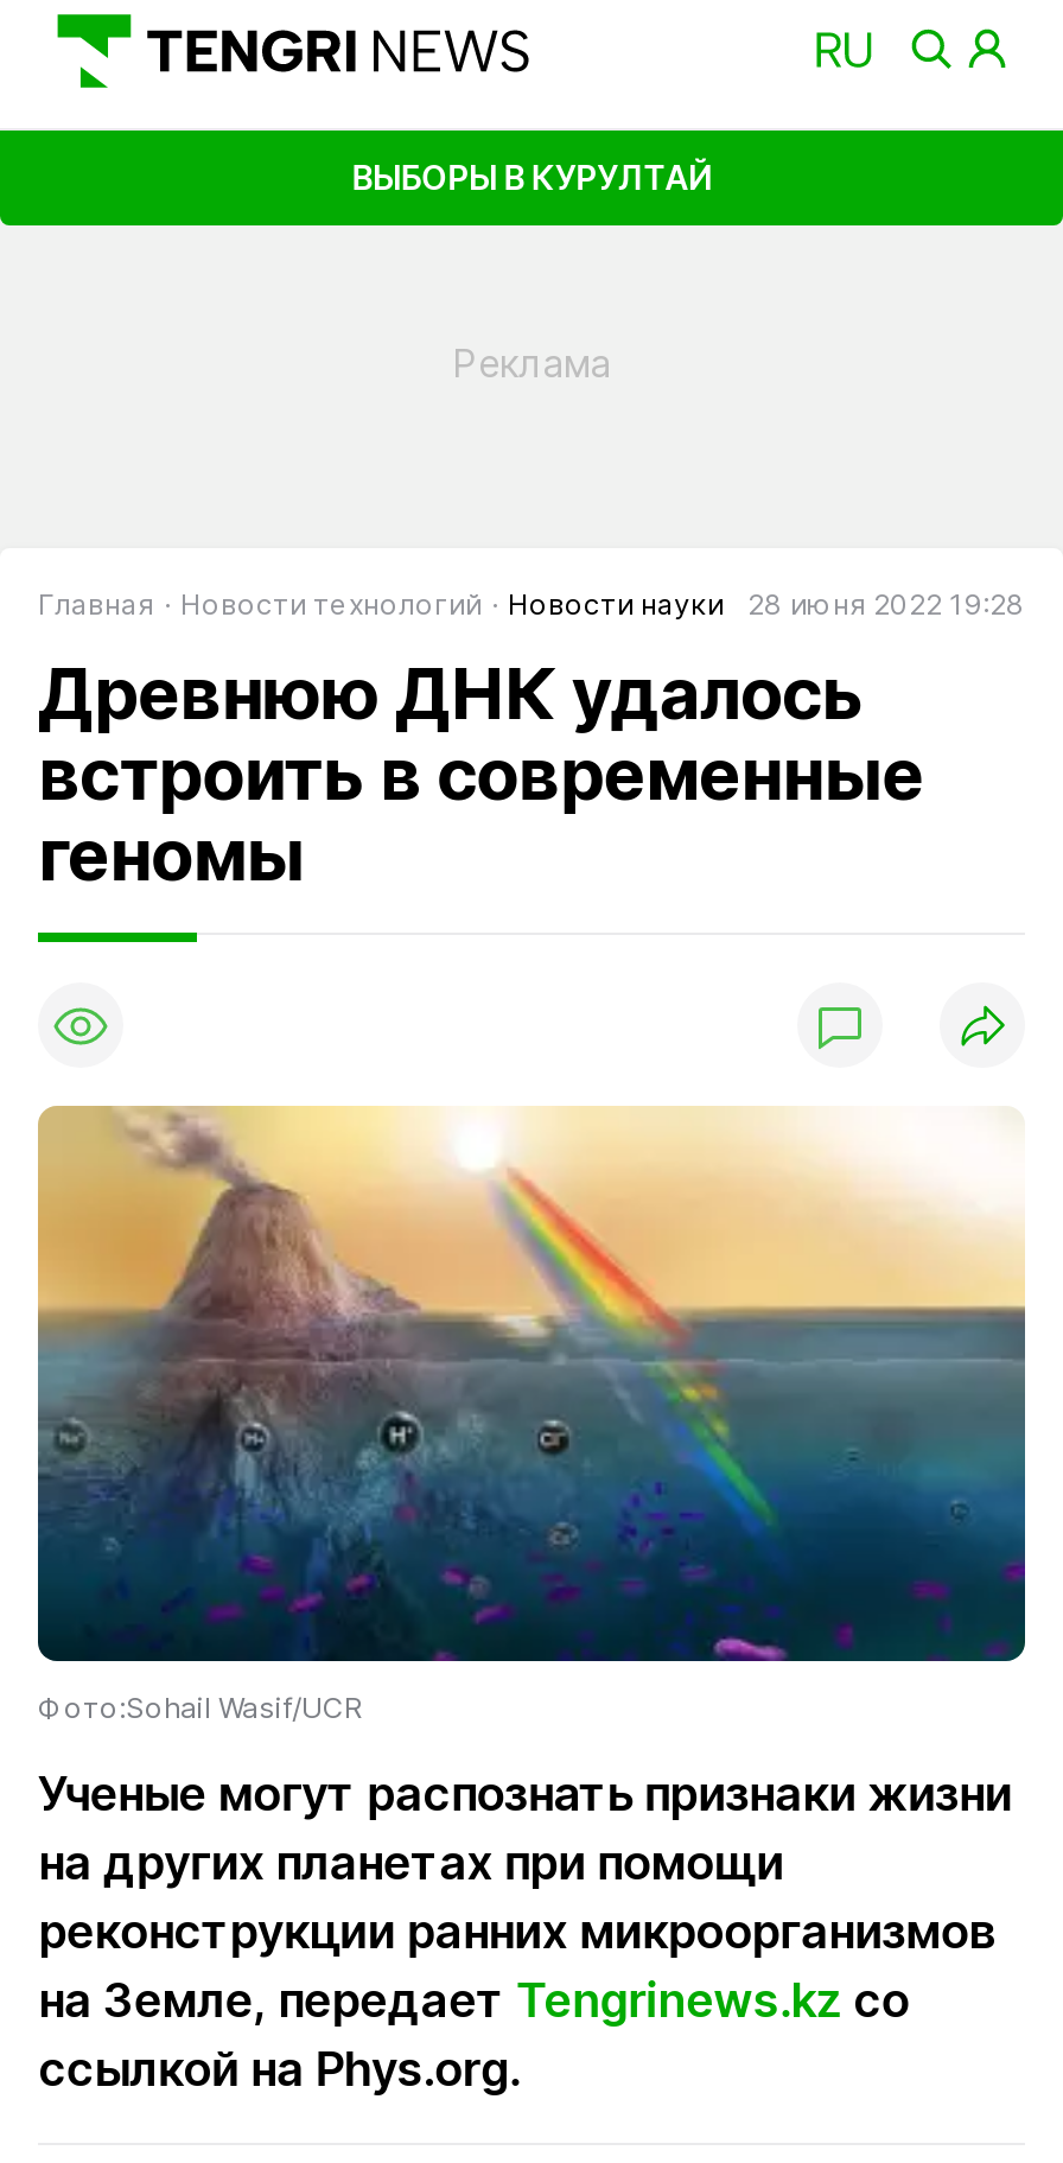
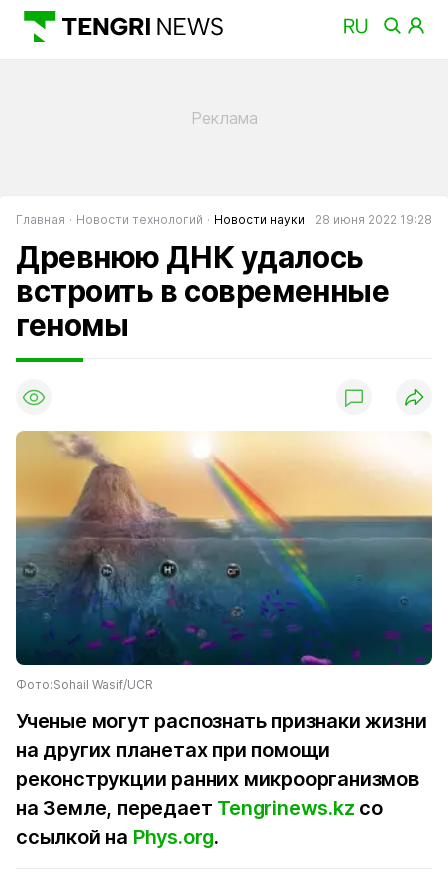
[352,156,711,196] ВЫБОРЫ В КУРУЛТАЙ -> none

